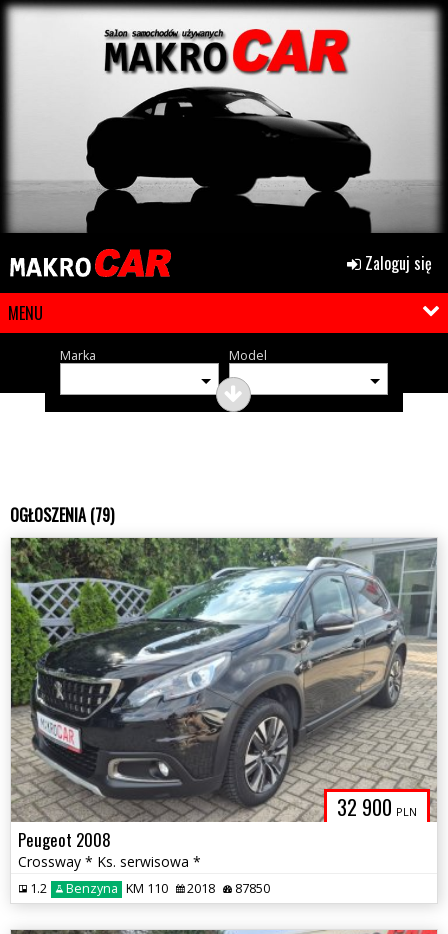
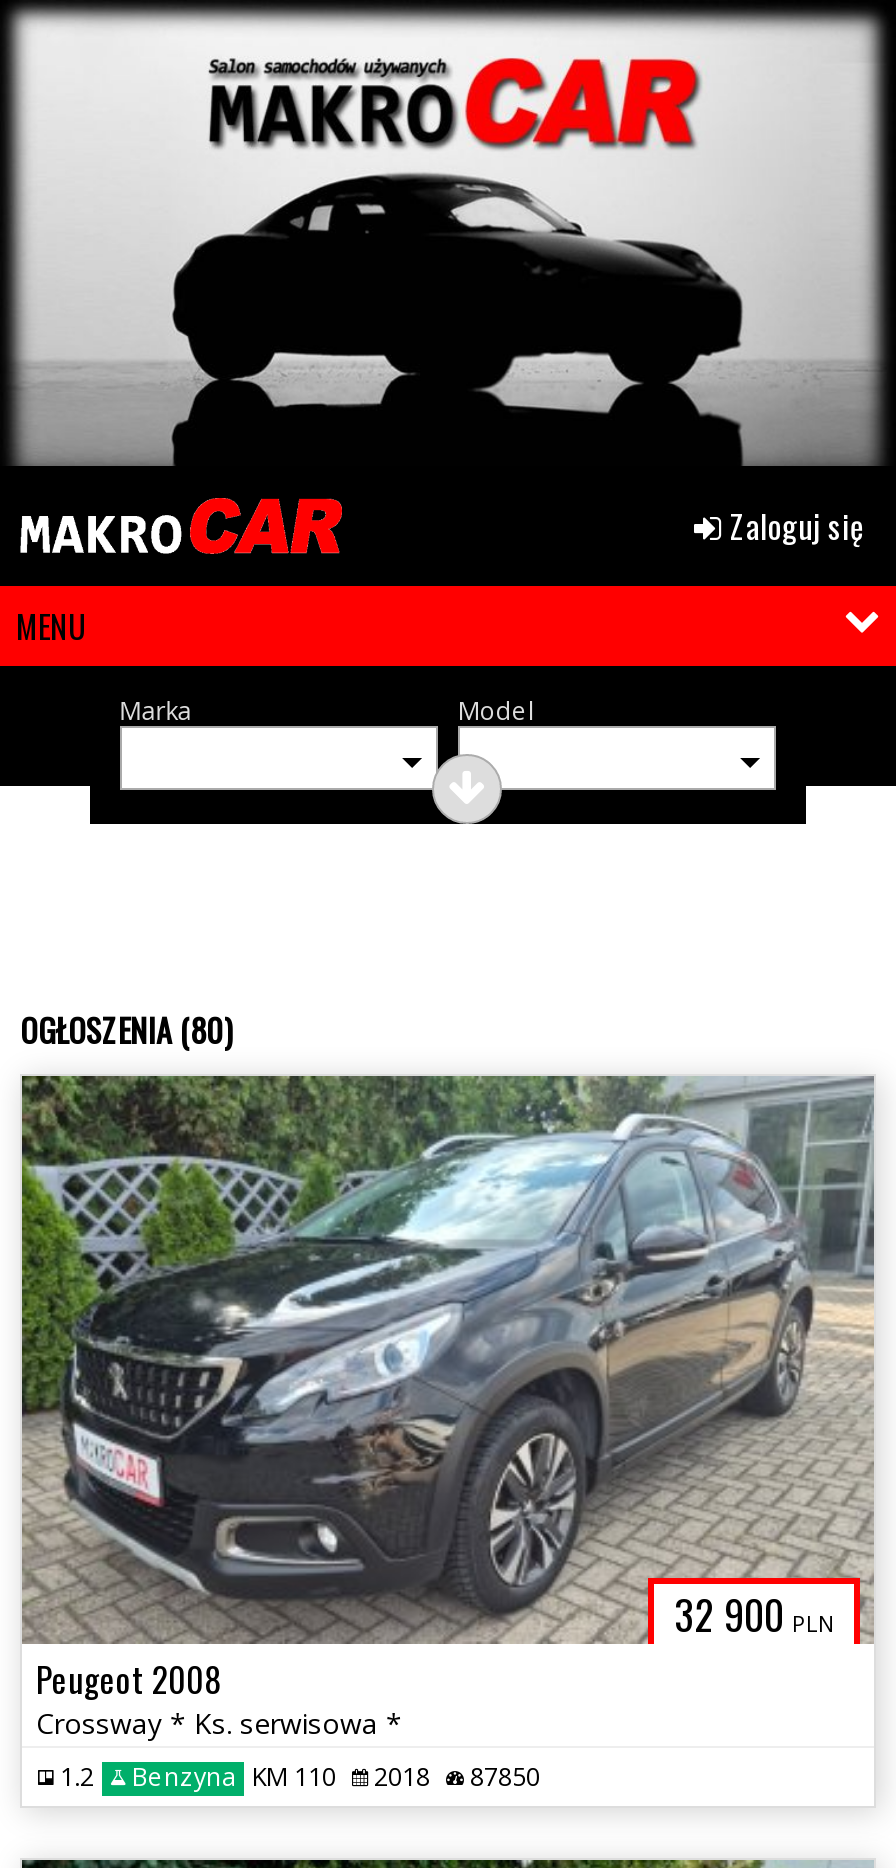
[10,503,114,527] OGŁOSZENIA (79) -> [20,1006,232,1054] OGŁOSZENIA (80)

